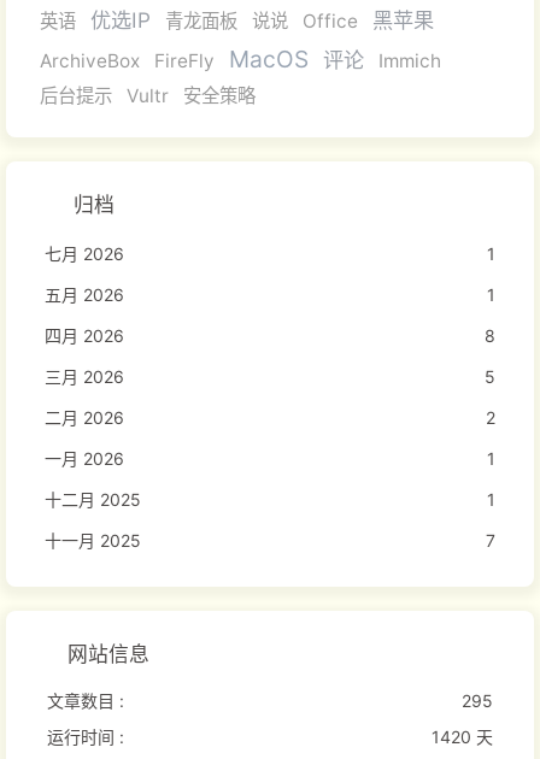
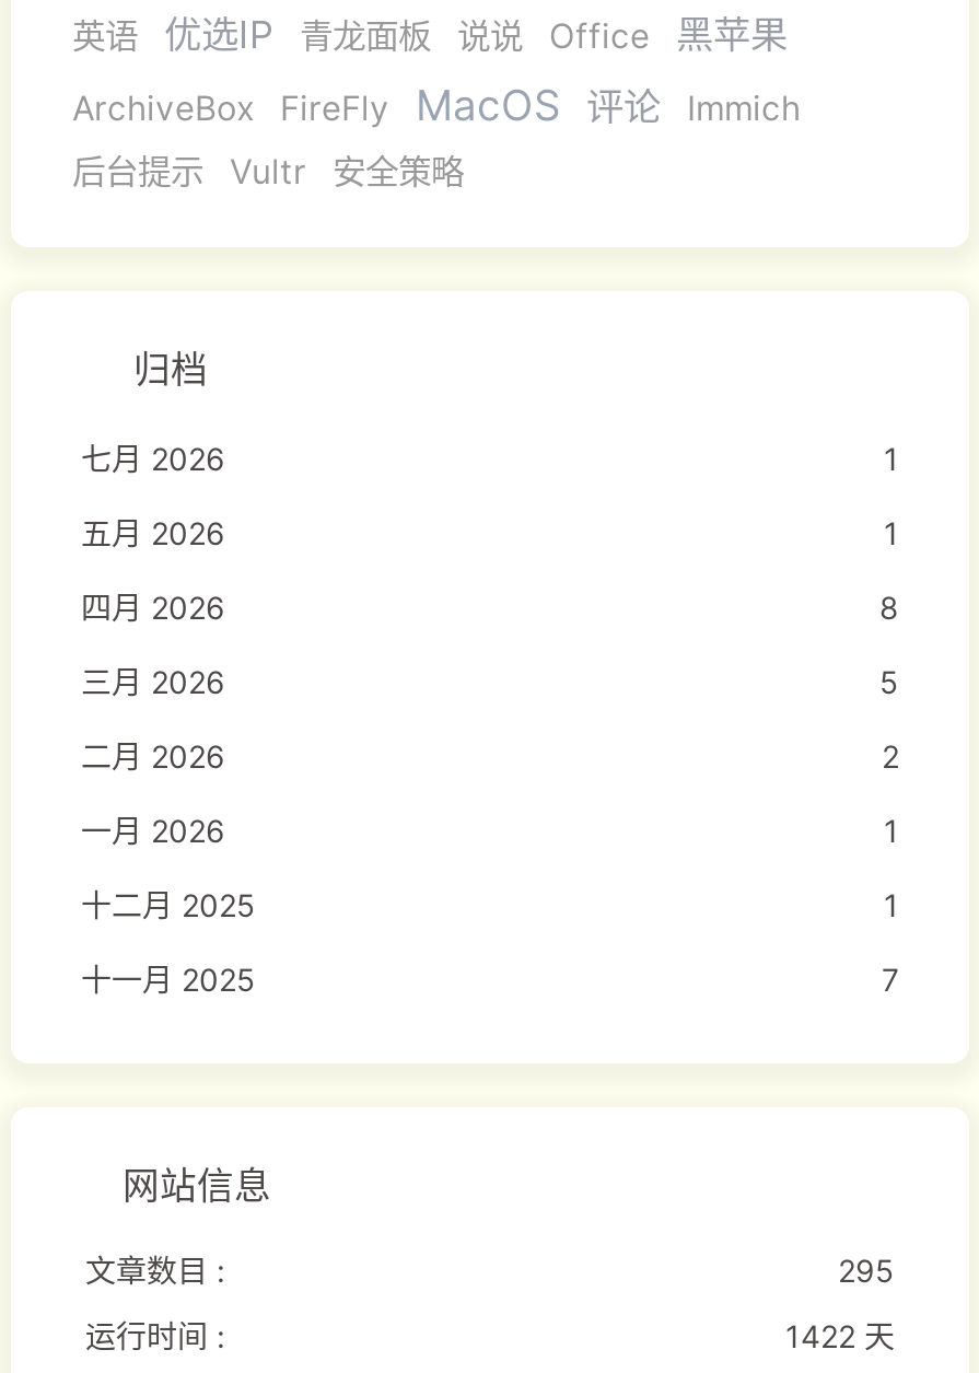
[432,727,493,747] 1420 天 -> [785,1318,895,1355] 1422 天

